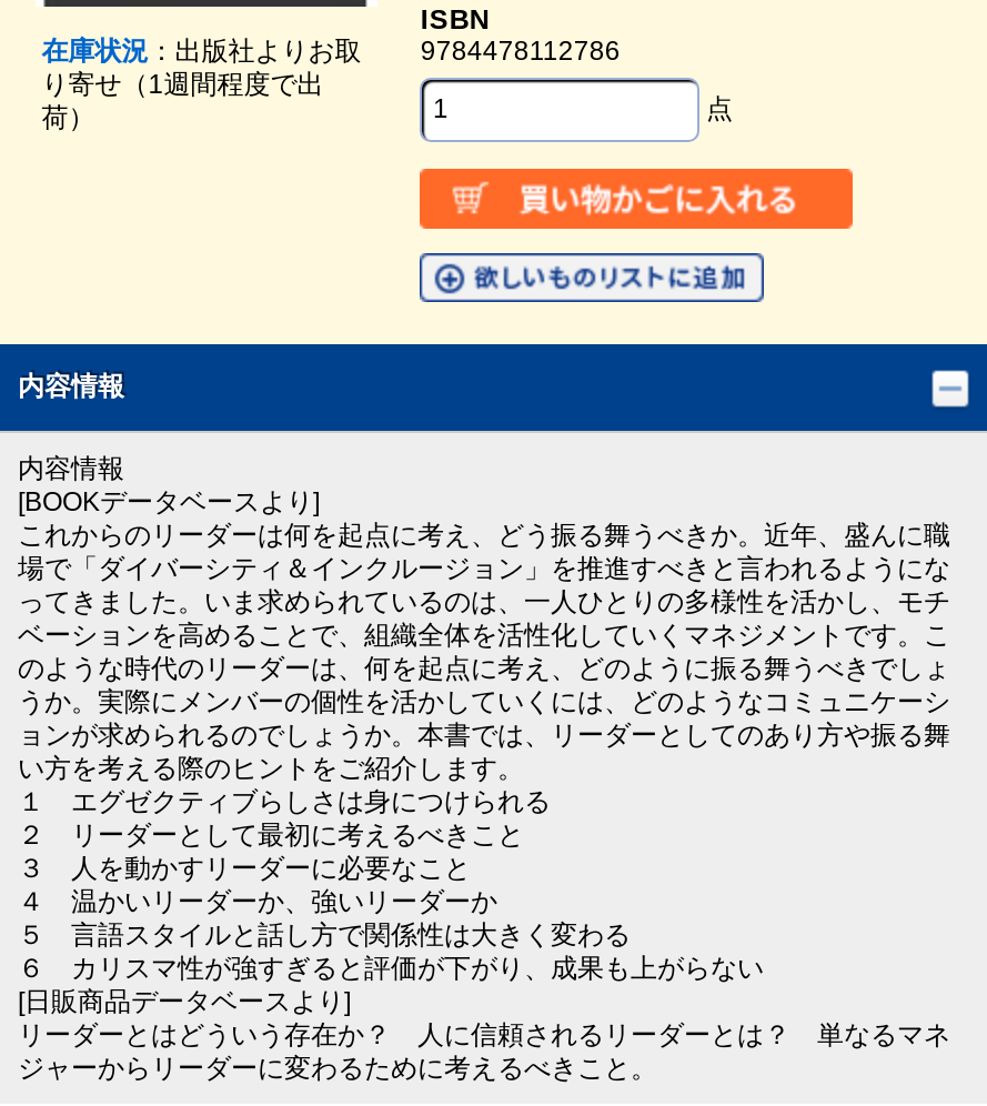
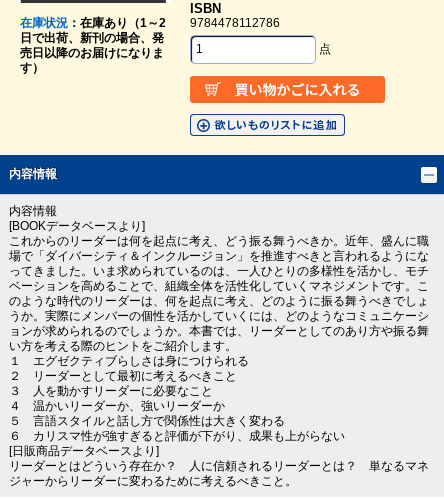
[42,35,361,133] 在庫状況：出版社よりお取 | り寄せ（1週間程度で出 | 荷） -> [20,16,166,75] 在庫状況：在庫あり（1～2 | 日で出荷、新刊の場合、発 | 売日以降のお届けになりま | す）

